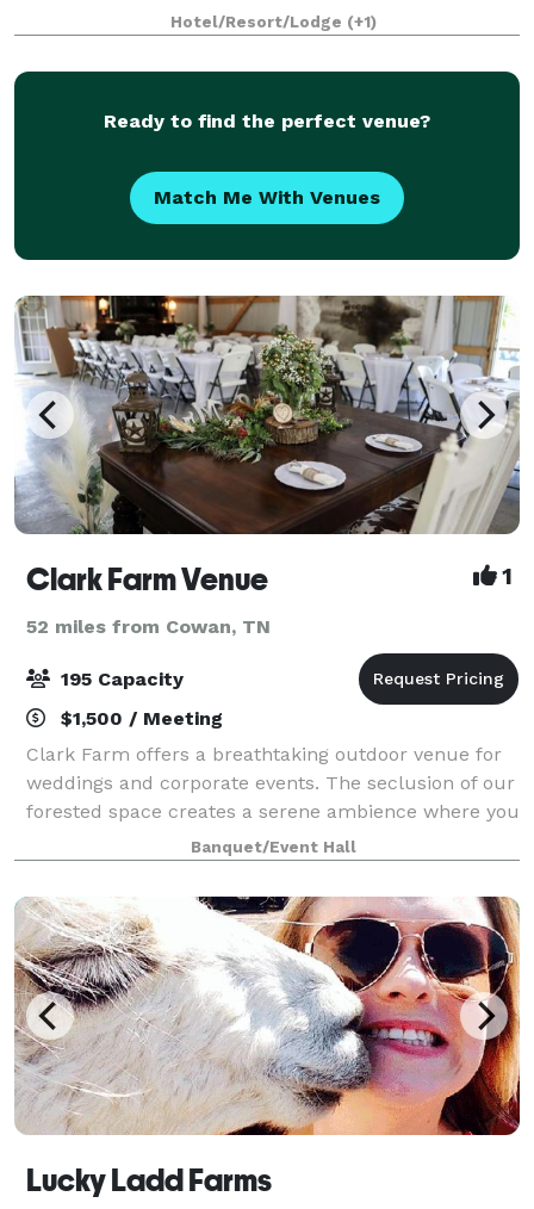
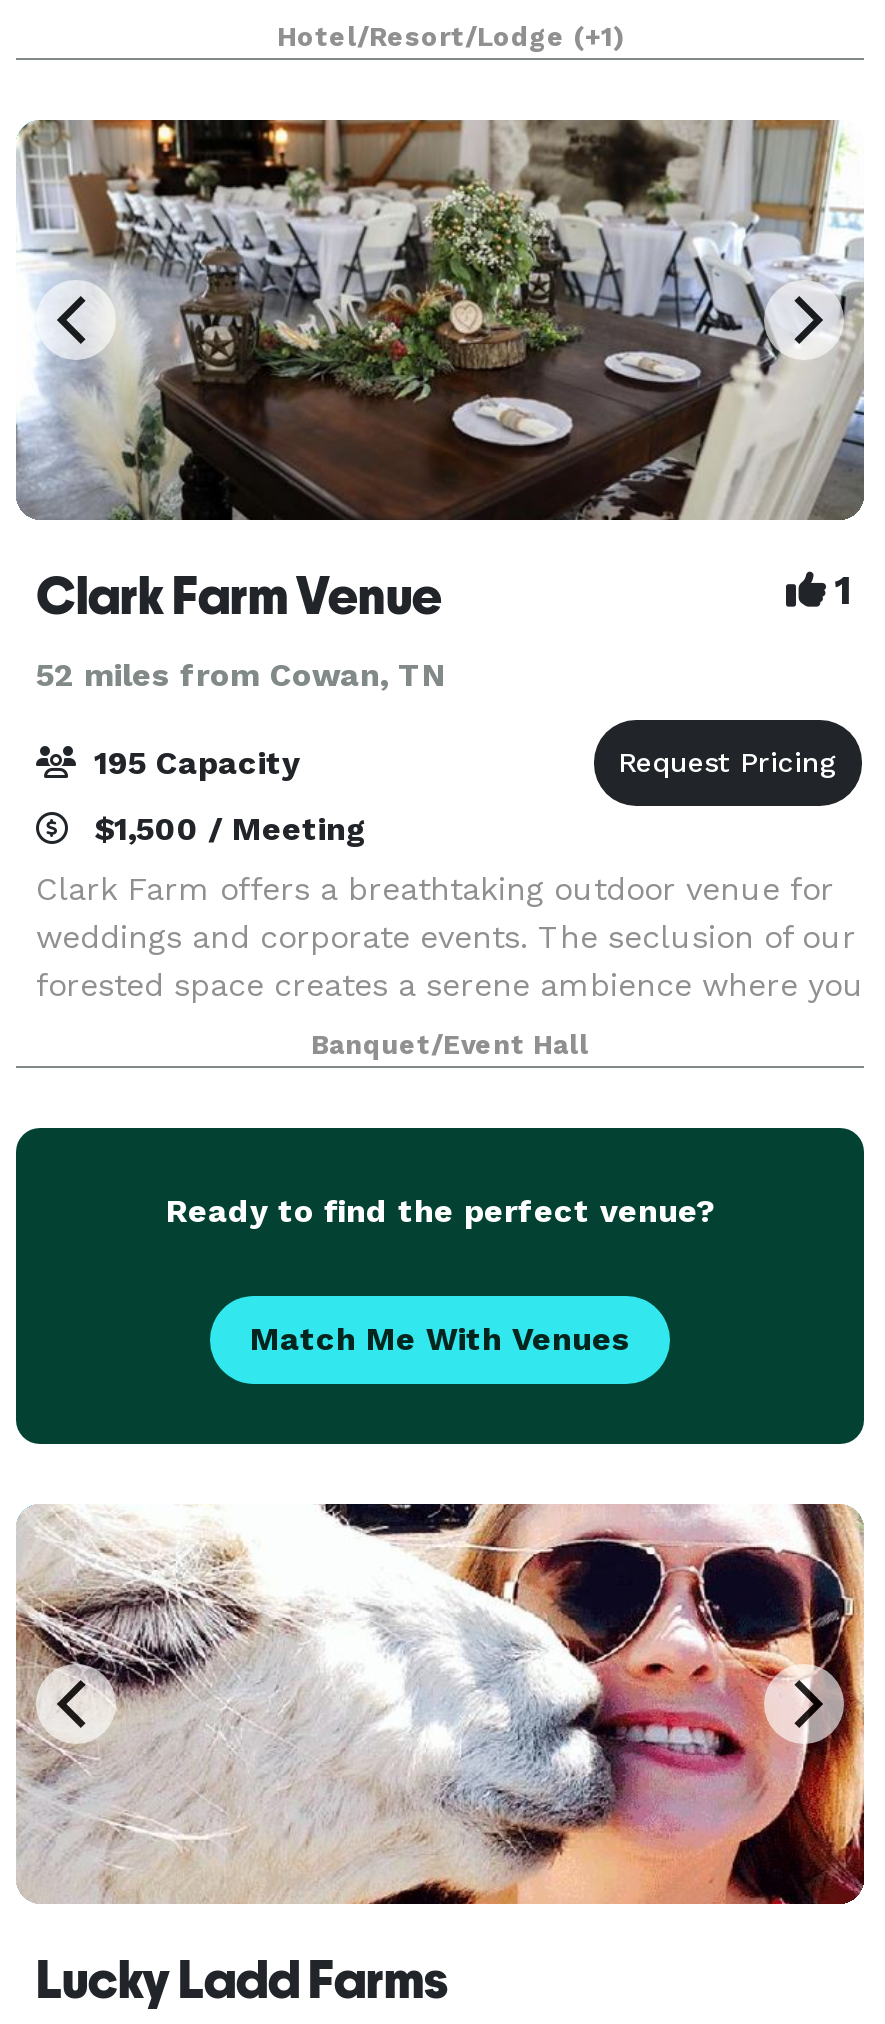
moved [13,70,521,260] -> [14,1126,866,1446]: [image] | Ready to find the perfect venue? | Match Me With Venues
moved [12,293,522,823] -> [12,116,868,1004]: [image] | Clark Farm Venue | 1 | ... | weddings and corporate events. The seclusion of our | forested space creates a serene ambience where you

